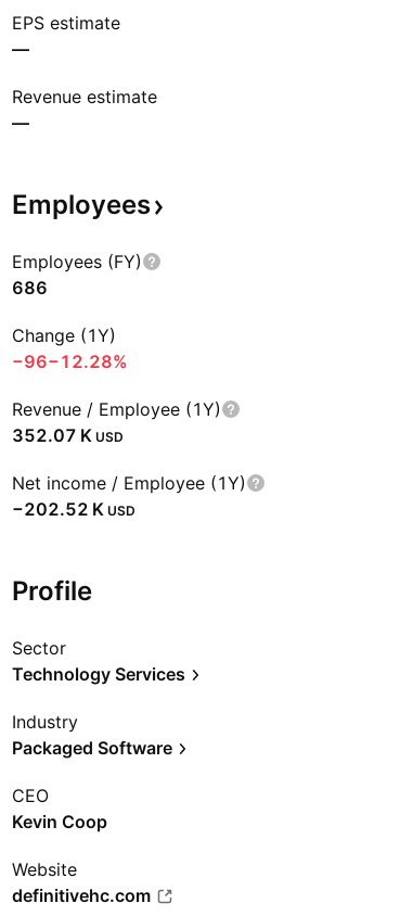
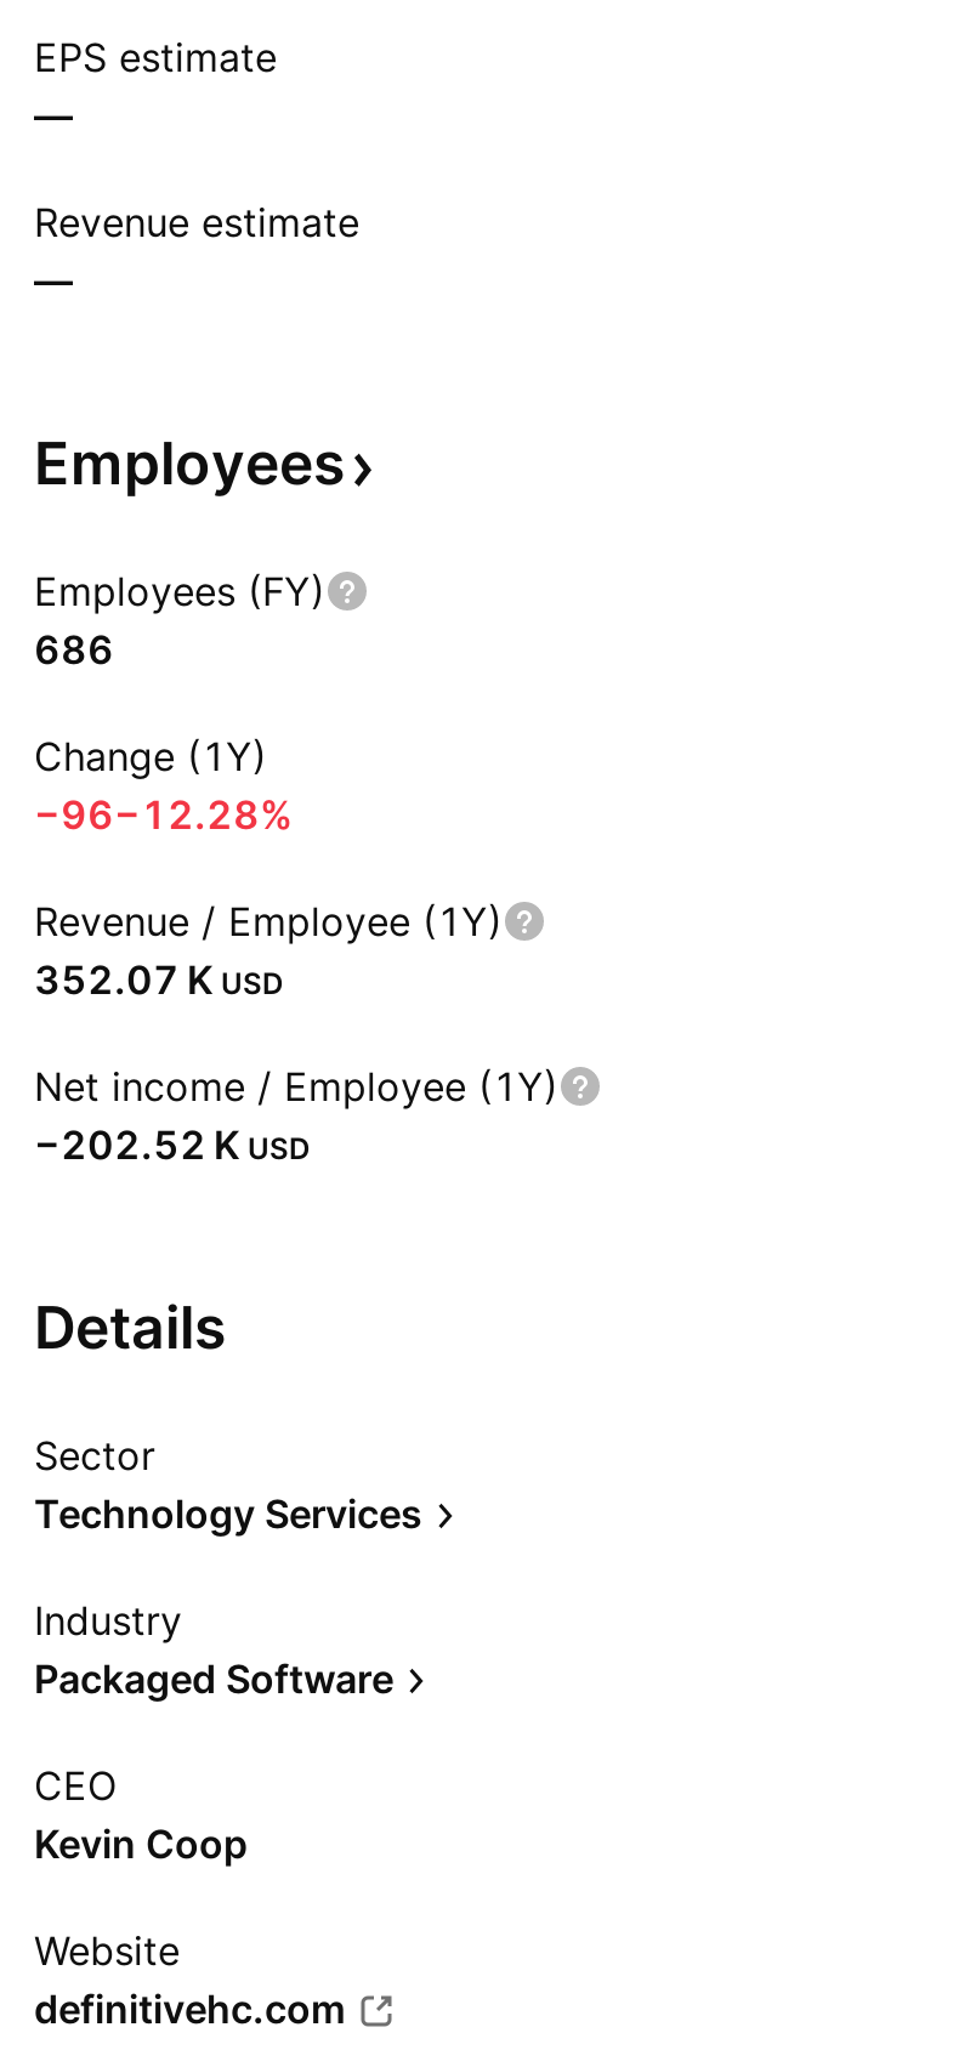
[12,575,92,607] Profile -> [34,1293,226,1363] Details

